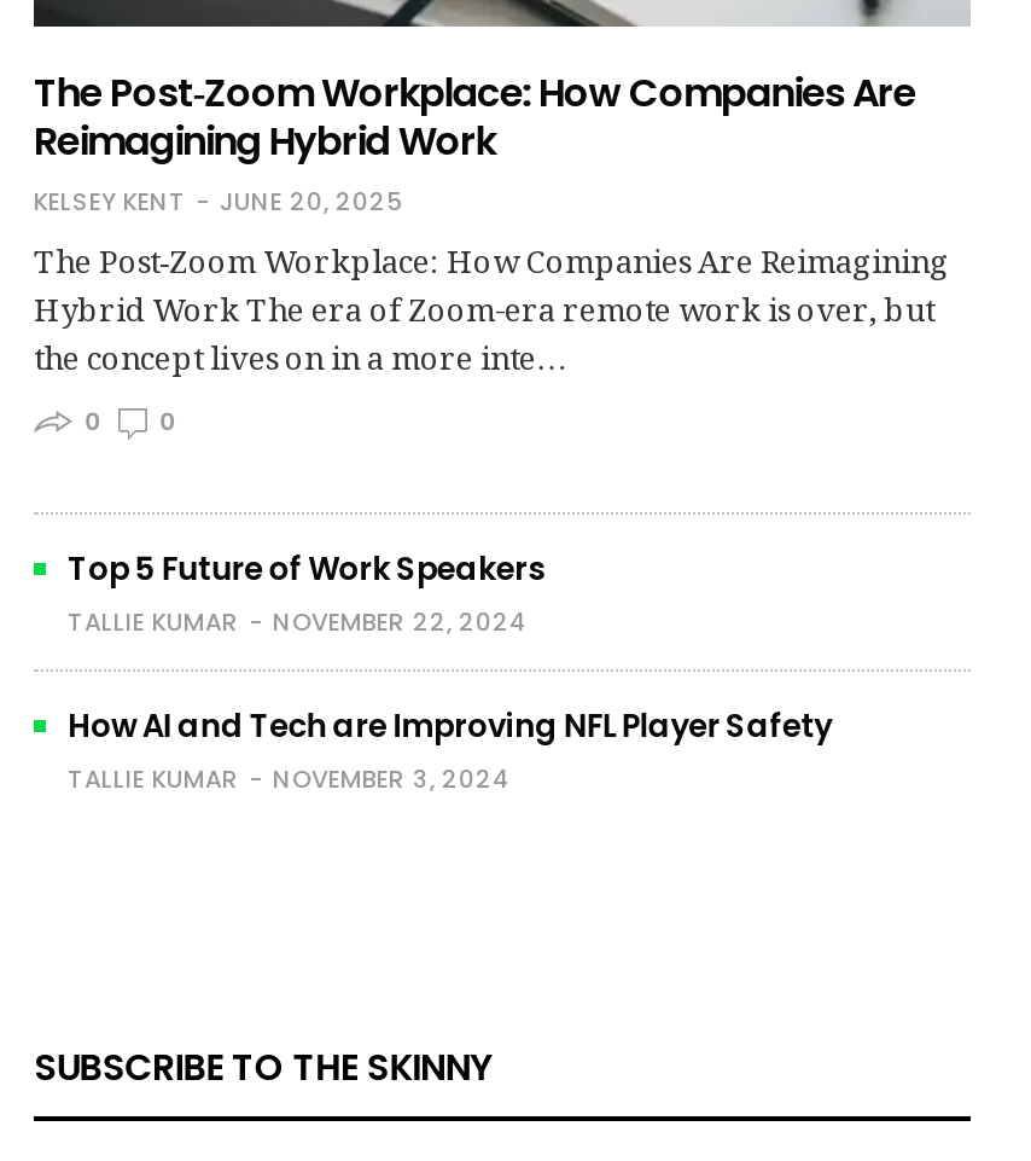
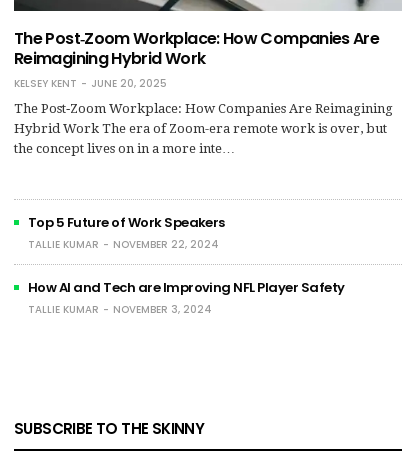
[85,405,177,441] 0 | 0 -> none

